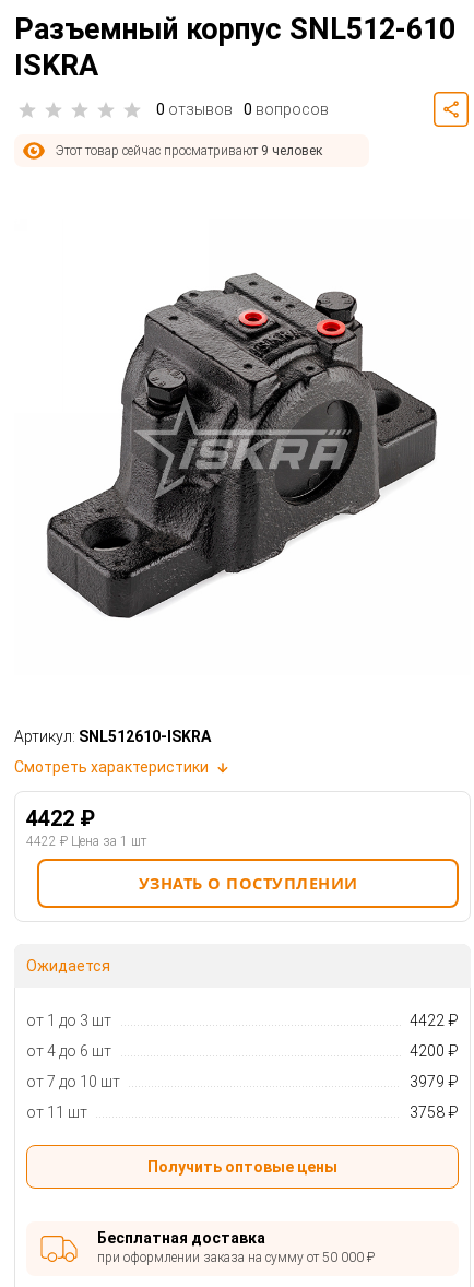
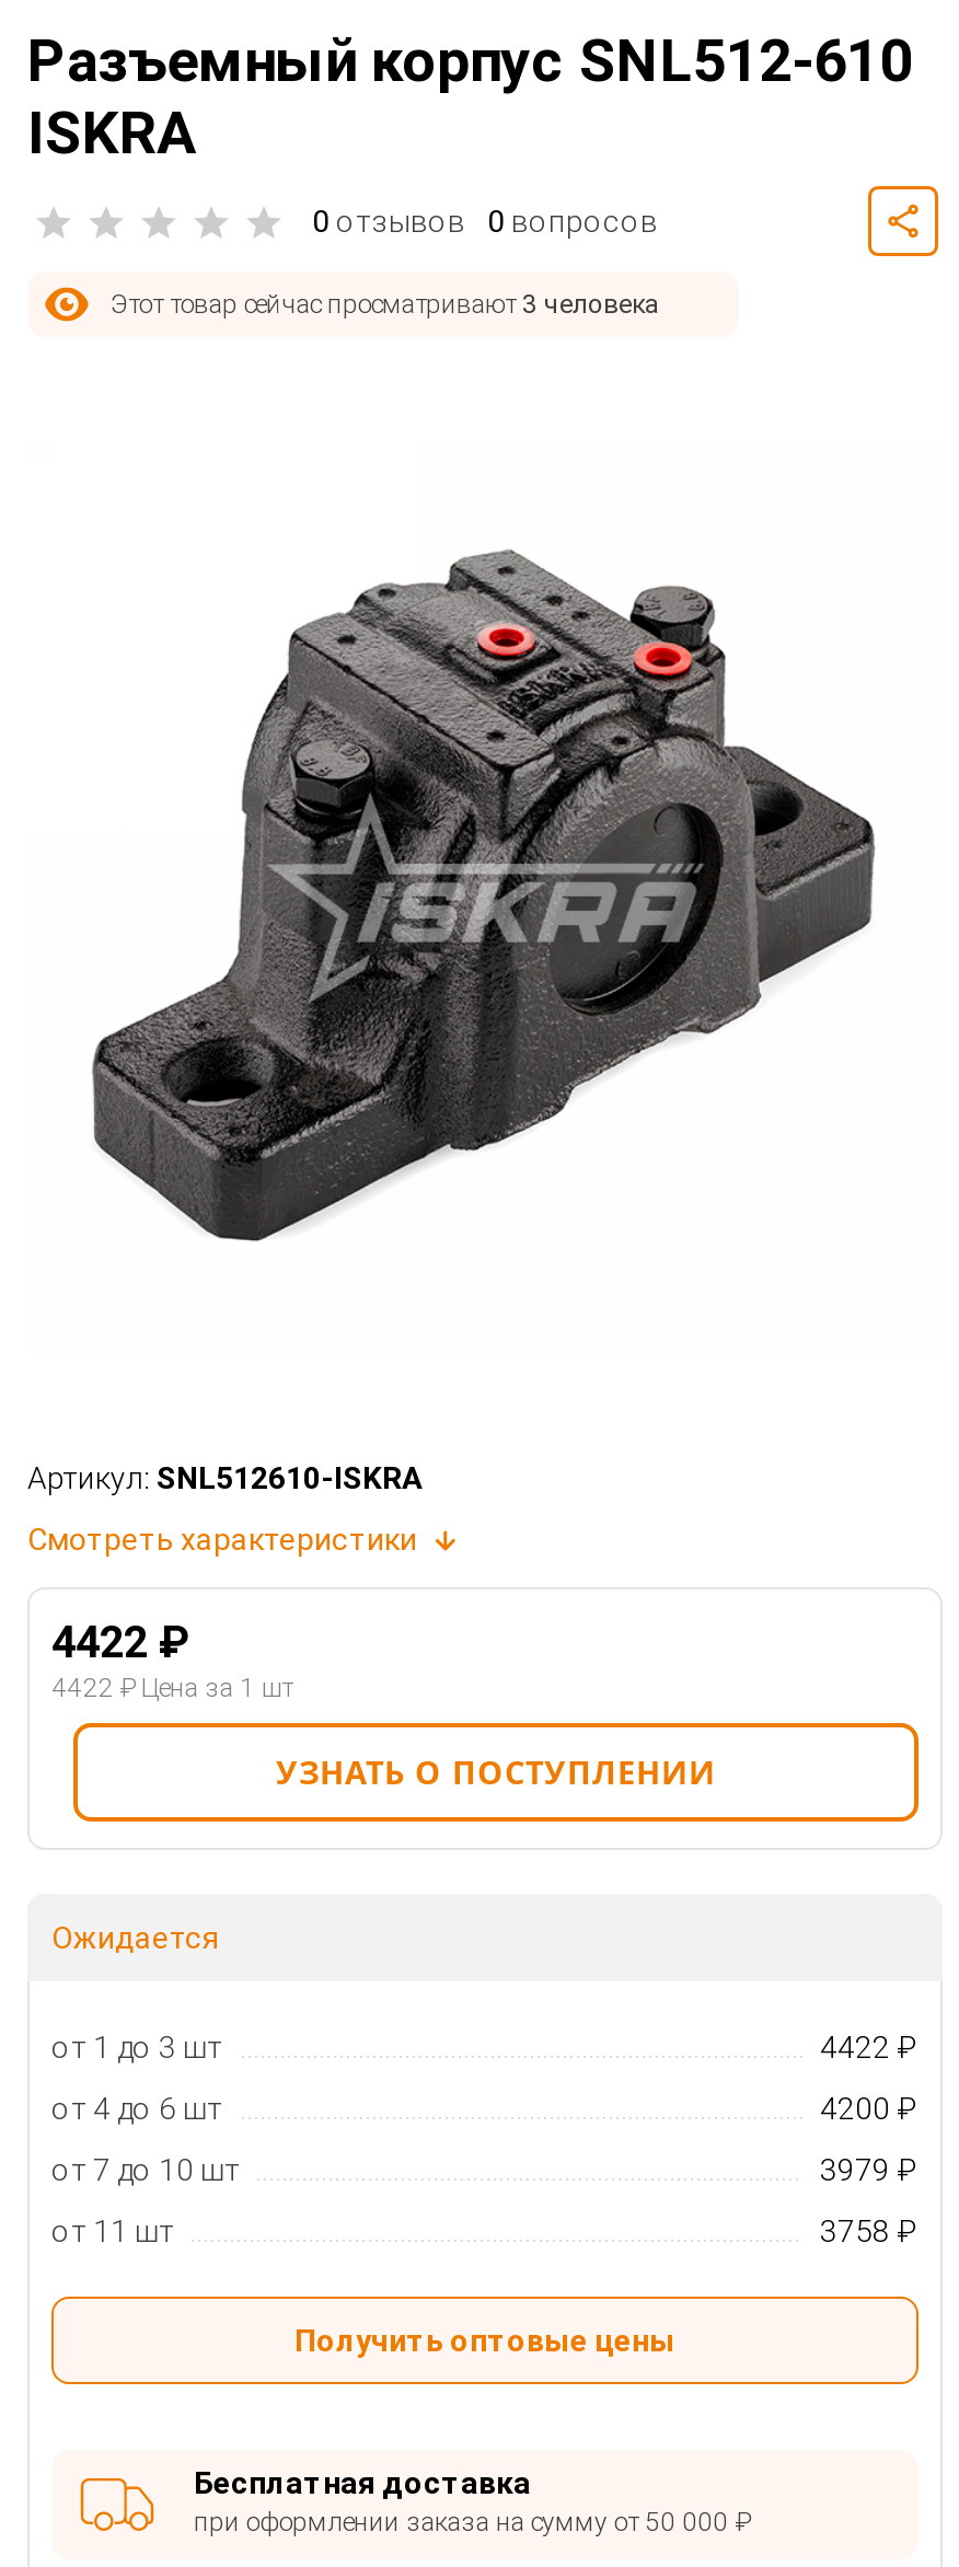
[56,143,322,158] Этот товар сейчас просматривают 9 человек -> [111,288,660,319] Этот товар сейчас просматривают 3 человека

